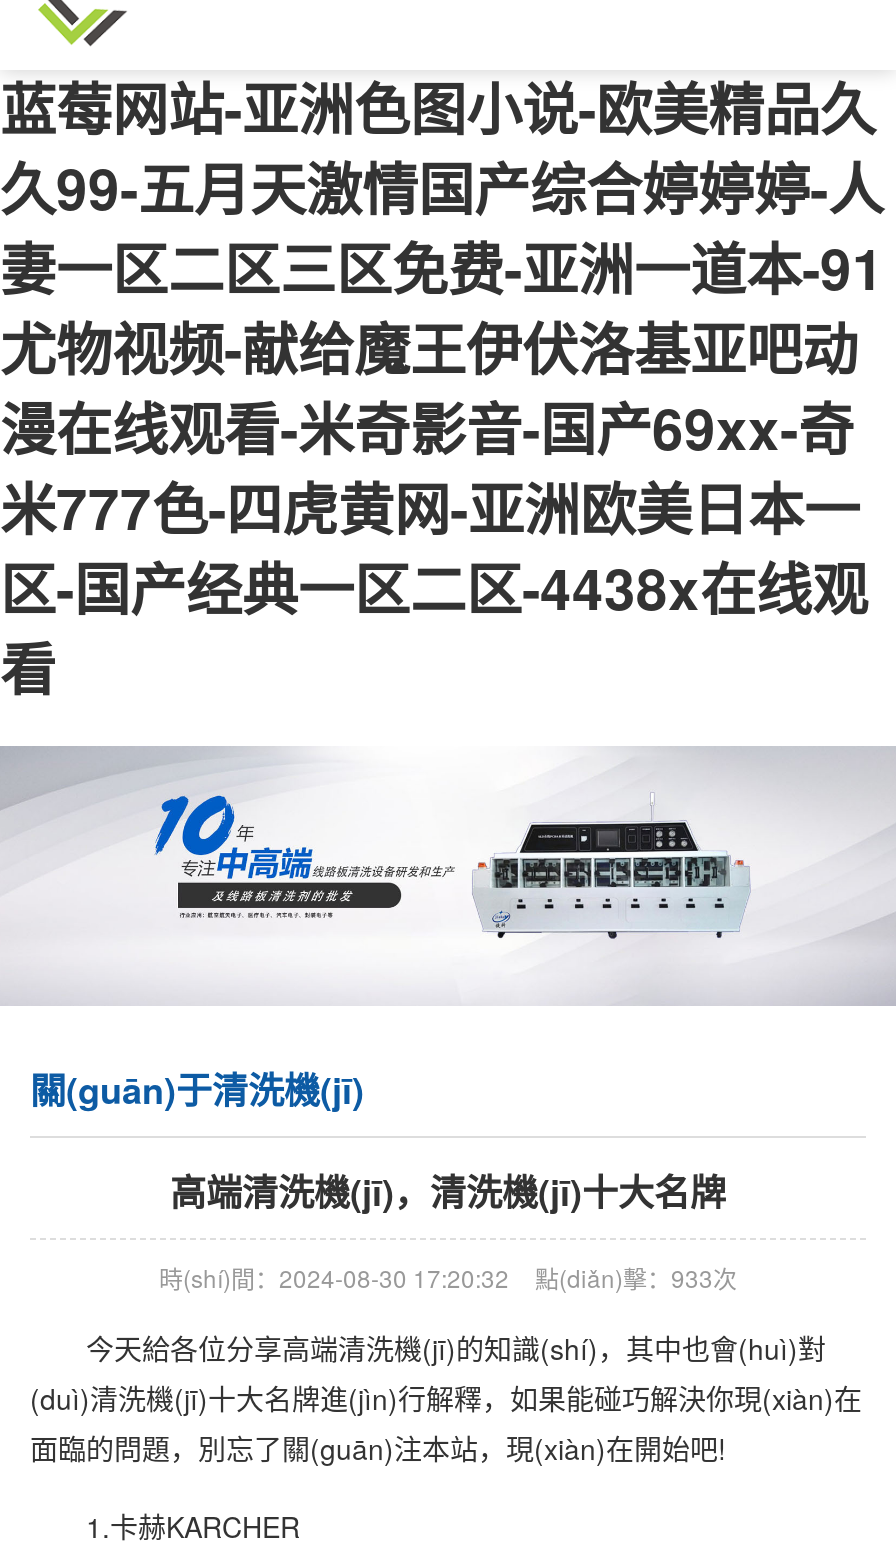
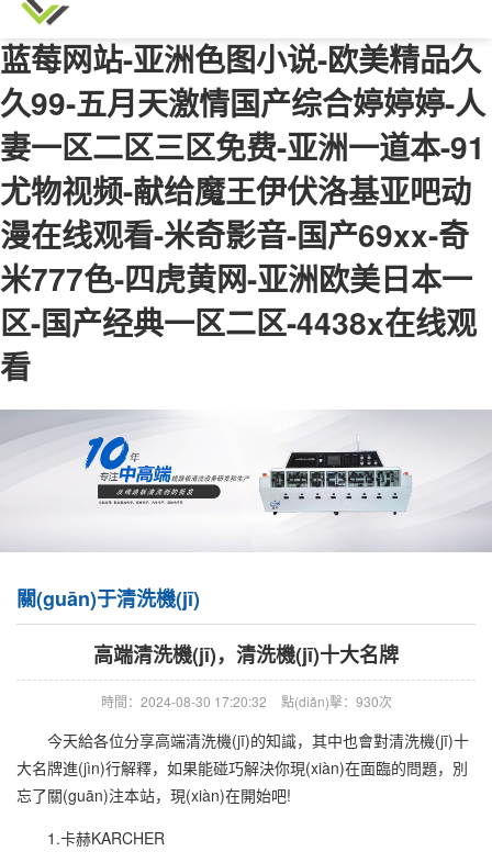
[159,1259,737,1293] 時(shí)間：2024-08-30 17:20:32 | 點(diǎn)擊：933次 -> [100,691,392,710] 時間：2024-08-30 17:20:32 | 點(diǎn)擊：930次
[30,1327,862,1467] 今天給各位分享高端清洗機(jī)的知識(shí)，其中也會(huì)對 | (duì)清洗機(jī)十大名牌進(jìn)行解釋，如果能碰巧解決你現(xiàn)在 | 面臨的問題，別忘了關(guān)注本站，現(xiàn)在開始吧! -> [16,728,469,805] 今天給各位分享高端清洗機(jī)的知識，其中也會對清洗機(jī)十 | 大名牌進(jìn)行解釋，如果能碰巧解決你現(xiàn)在面臨的問題，別 | 忘了關(guān)注本站，現(xiàn)在開始吧!

